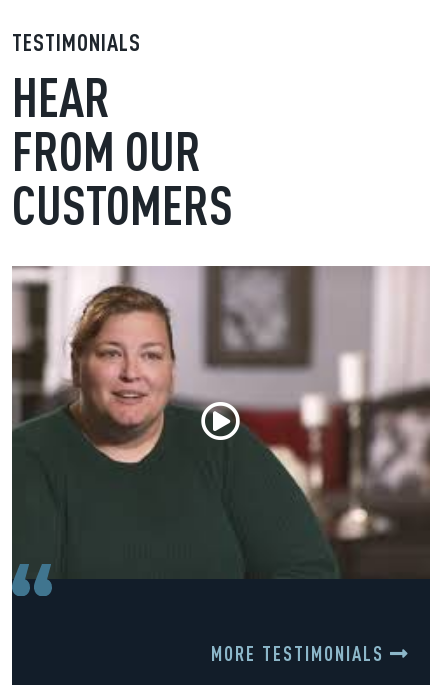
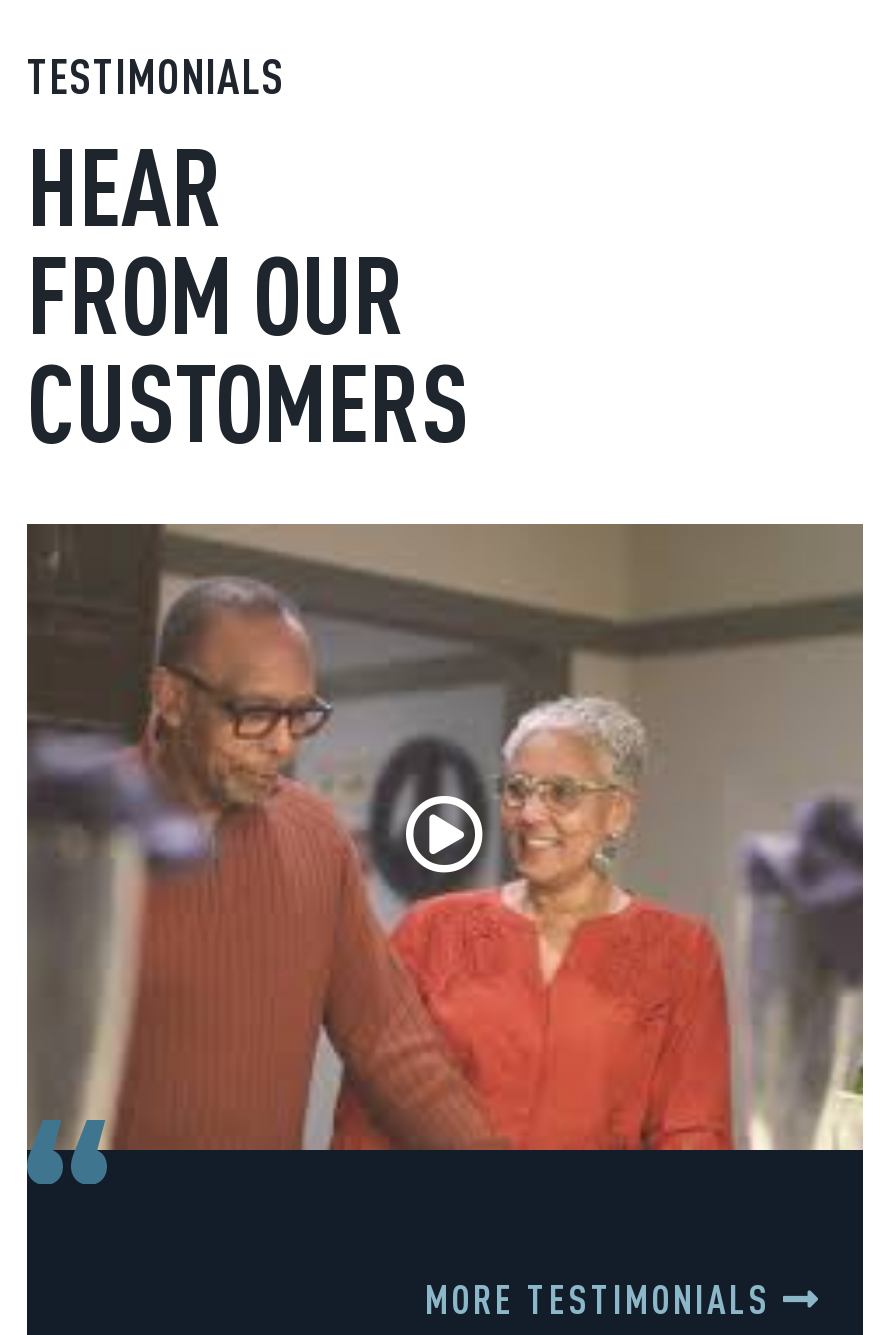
[12,266,431,579] [image] -> [25,522,865,1152] [image]

